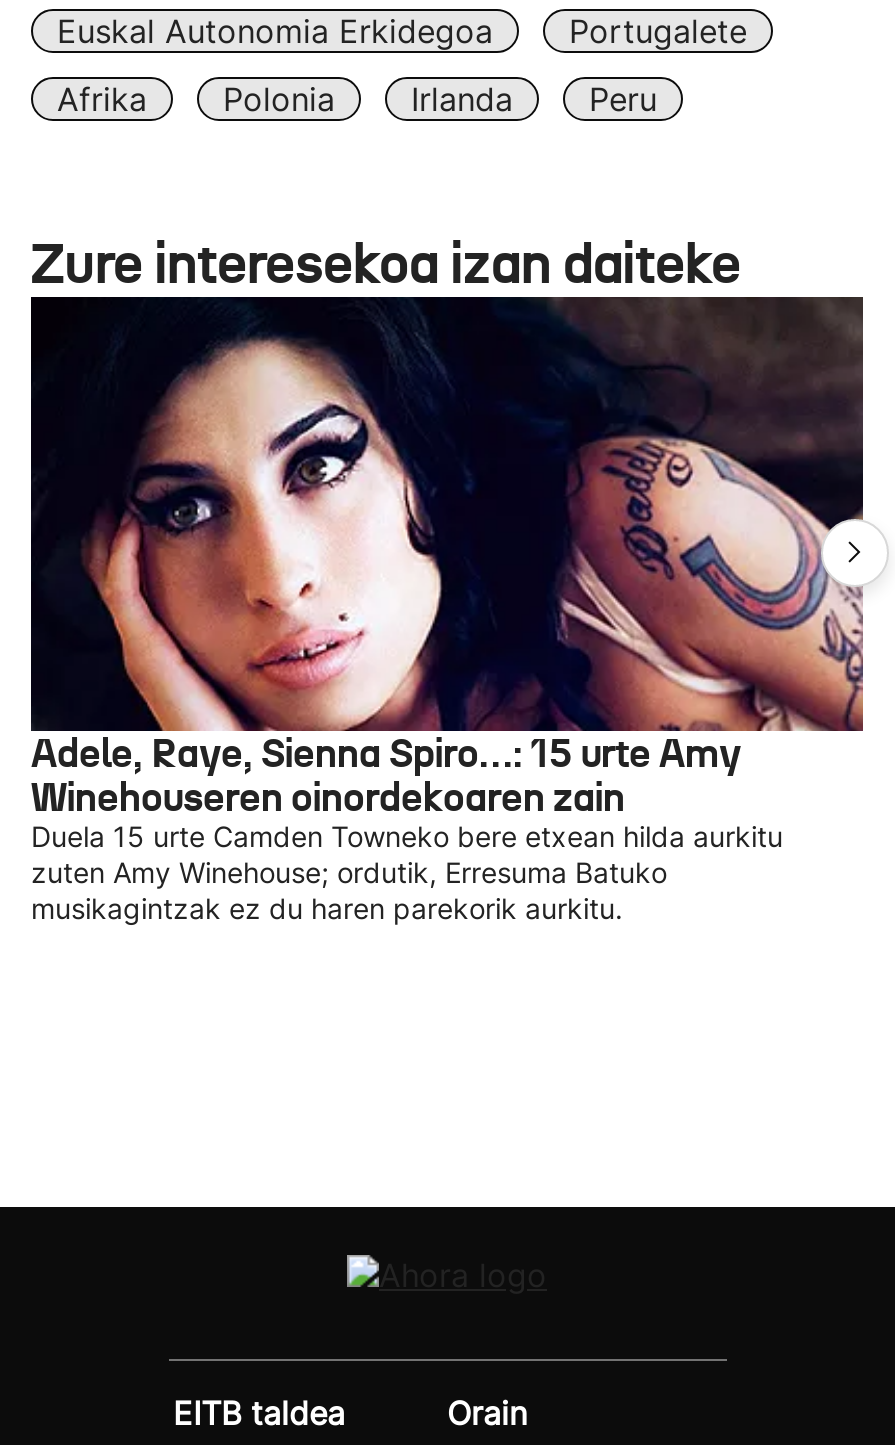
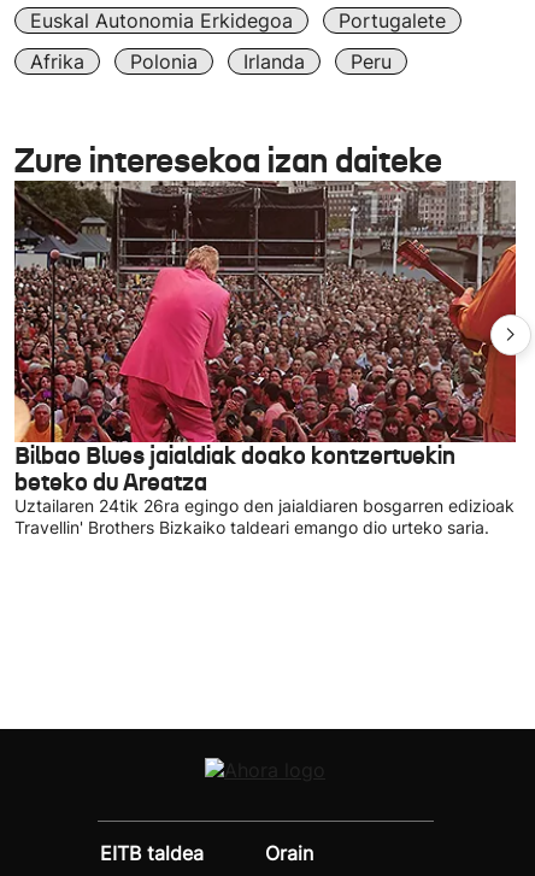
[29,297,865,925] [image] | Adele, Raye, Sienna Spiro…: 15 urte Amy | Winehouseren oinordekoaren zain | Duela 15 urte Camden Towneko bere etxean hilda aurkitu | zuten Amy Winehouse; ordutik, Erresuma Batuko | musikagintzak ez du haren parekorik aurkitu. -> [13,181,517,537] [image] | Bilbao Blues jaialdiak doako kontzertuekin | beteko du Areatza | Uztailaren 24tik 26ra egingo den jaialdiaren bosgarren edizioak | Travellin' Brothers Bizkaiko taldeari emango dio urteko saria.

